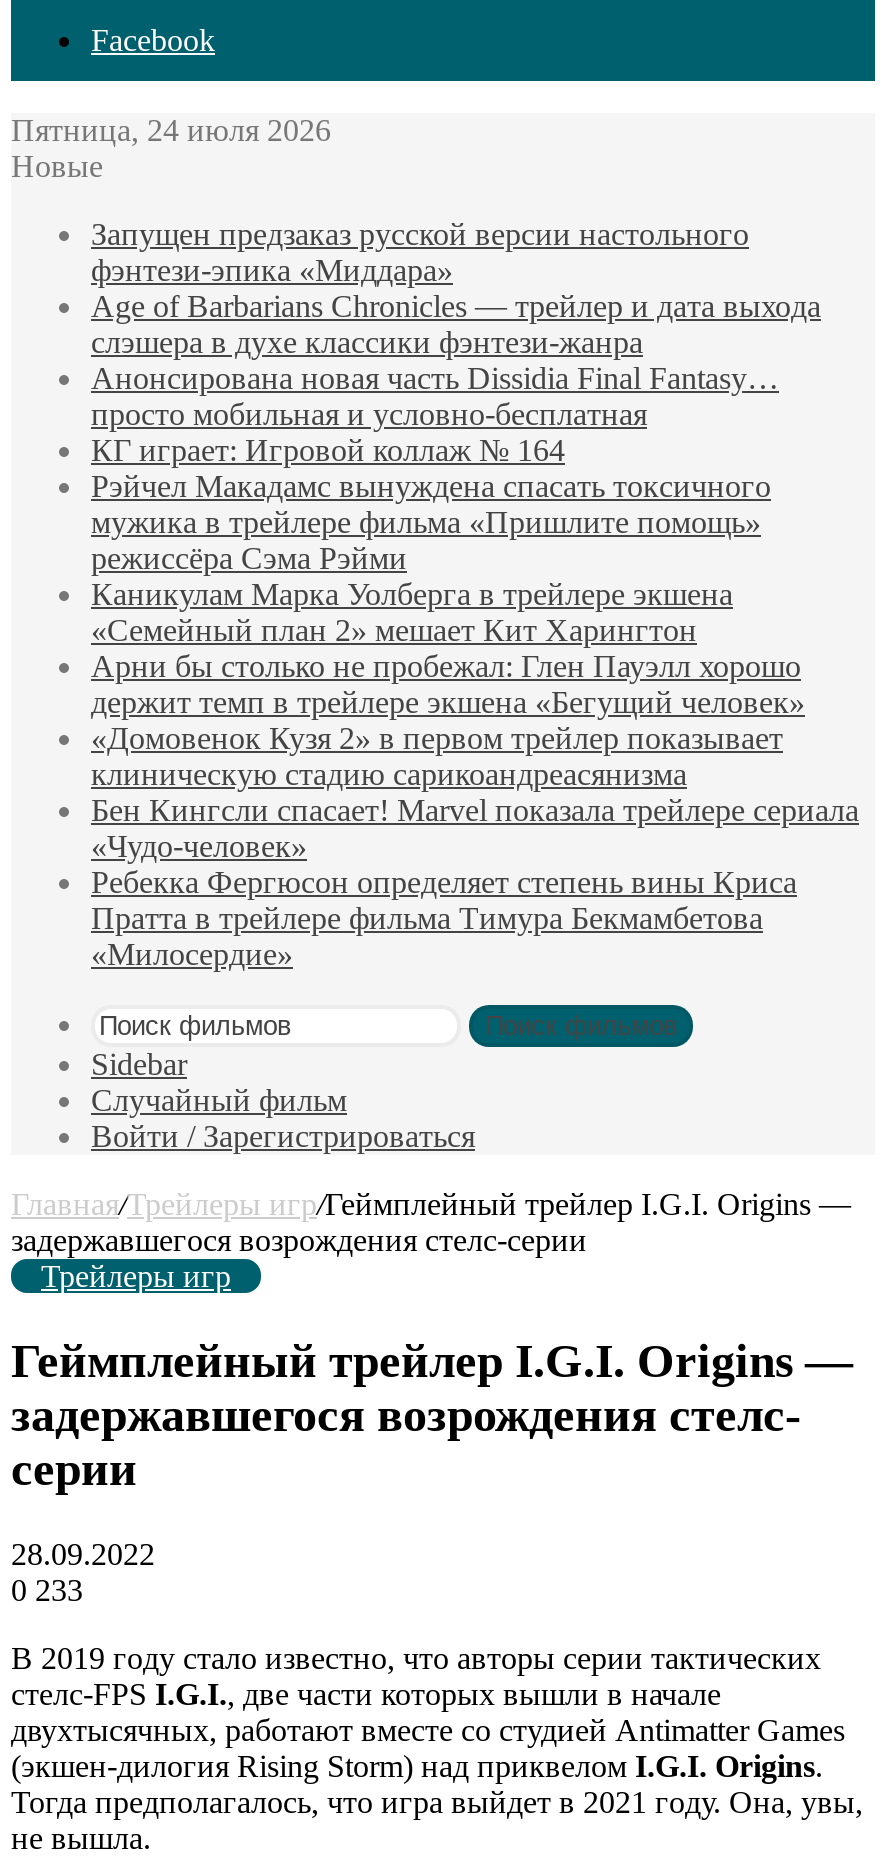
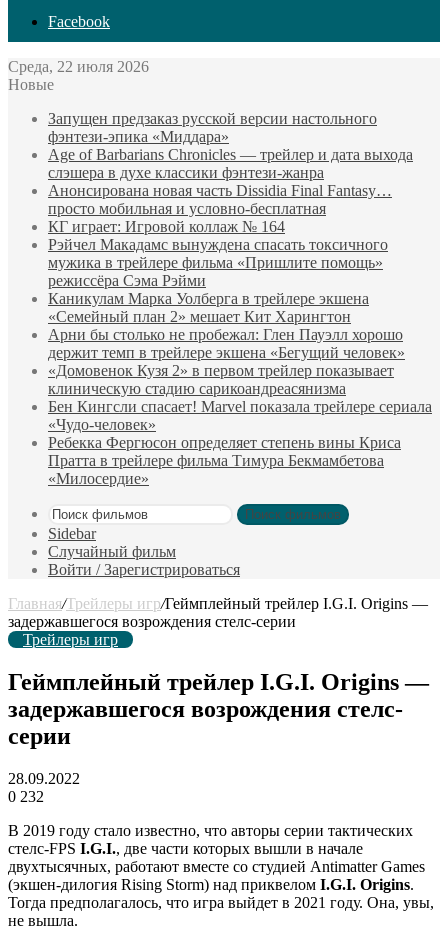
[11,113,331,147] Пятница, 24 июля 2026 -> [8,58,149,75] Среда, 22 июля 2026
[11,1573,83,1607] 0 233 -> [8,788,44,805] 0 232

